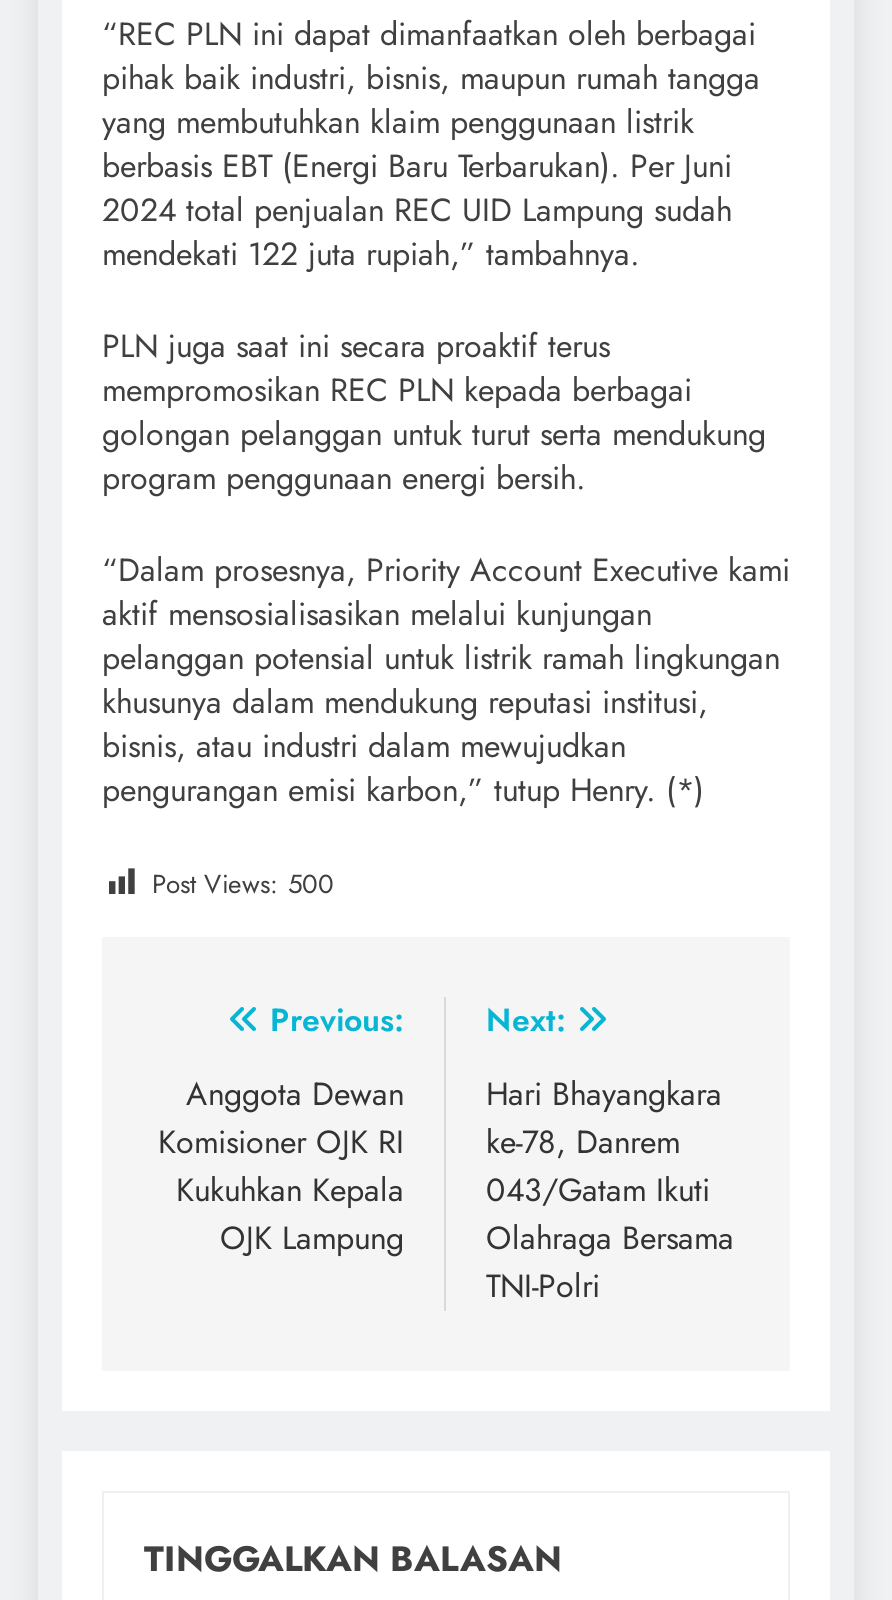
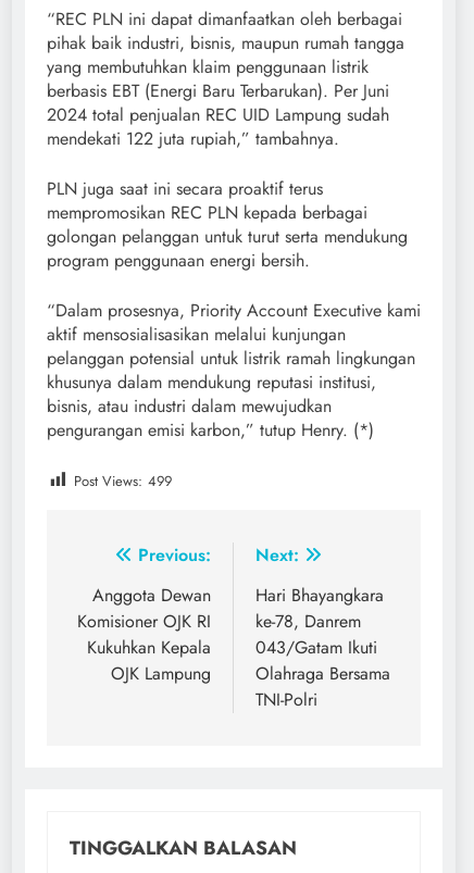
[152,865,334,903] Post Views: 500 -> [74,470,172,491] Post Views: 499

